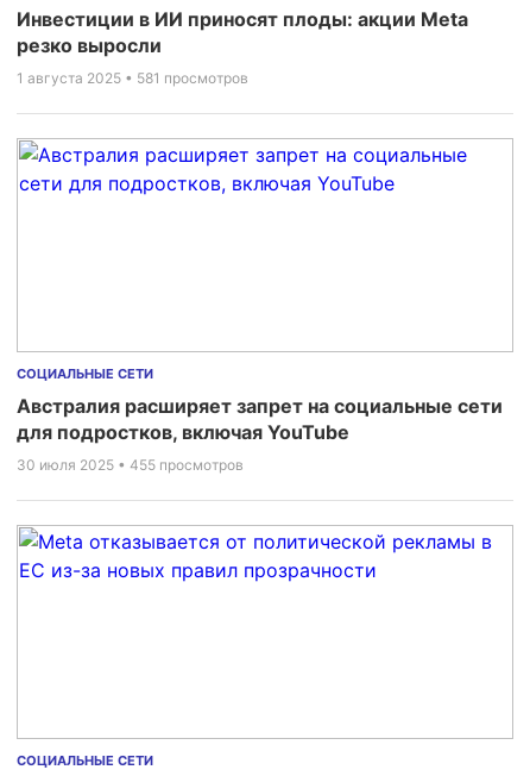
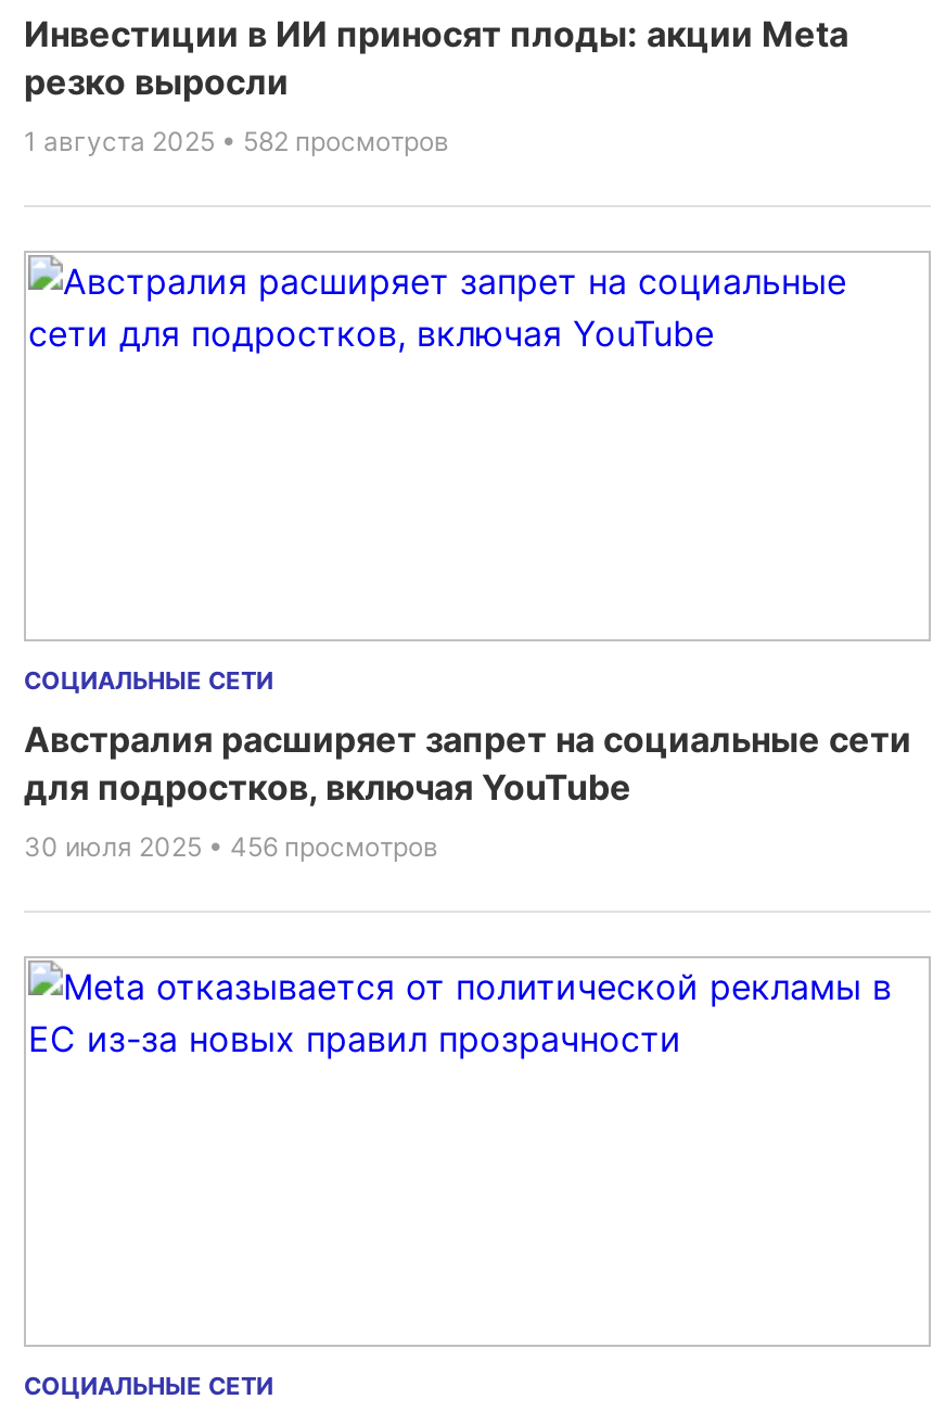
[17,69,248,87] 1 августа 2025 • 581 просмотров -> [24,125,449,157] 1 августа 2025 • 582 просмотров
[17,456,244,474] 30 июля 2025 • 455 просмотров -> [24,830,438,863] 30 июля 2025 • 456 просмотров

